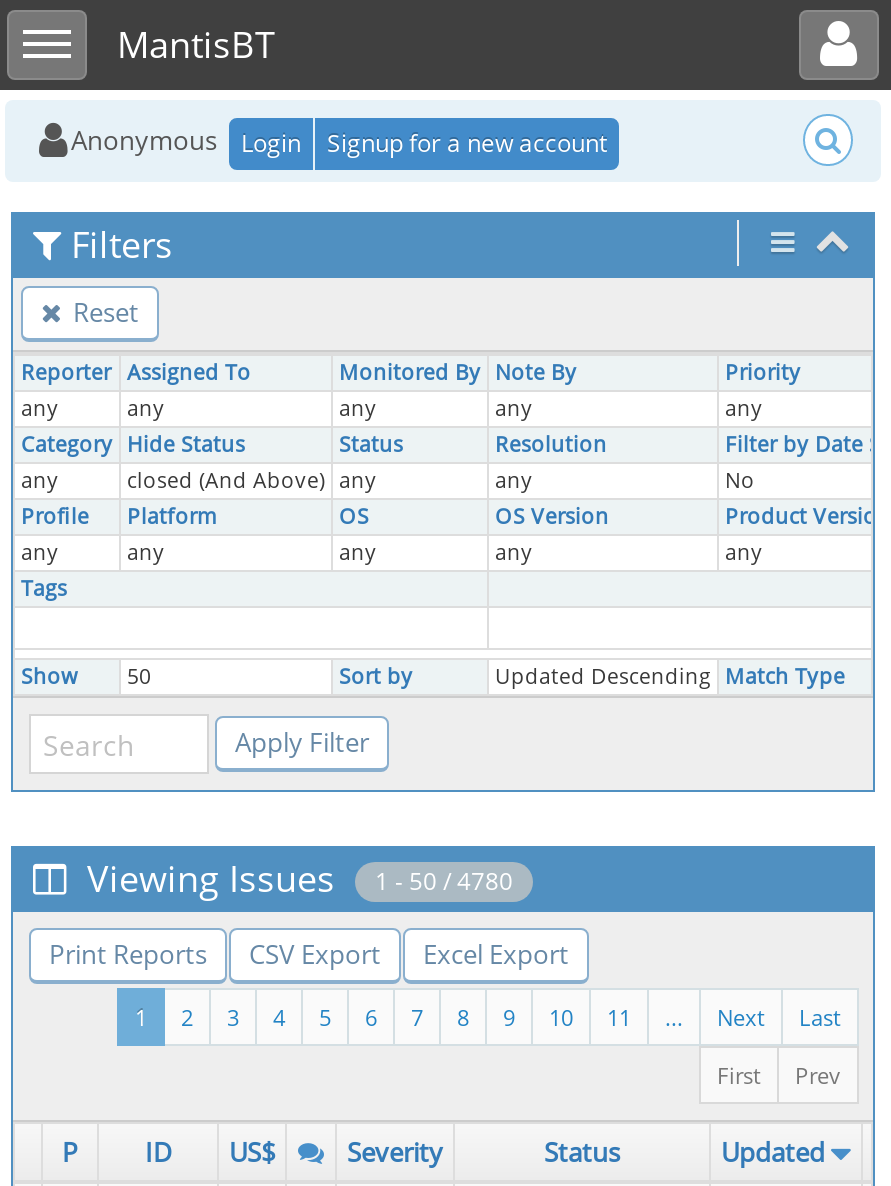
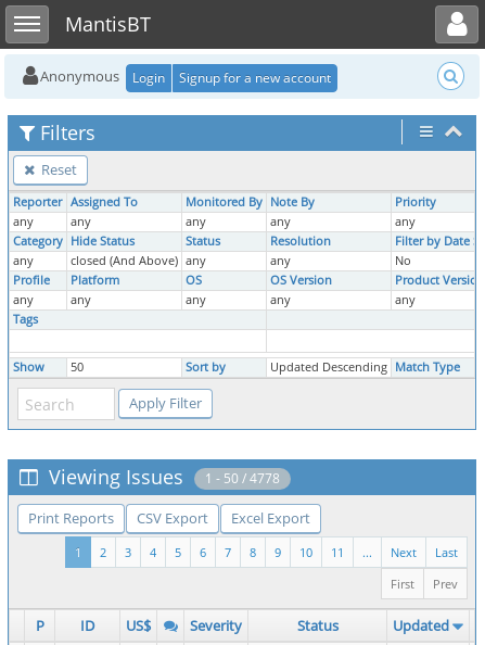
[77,854,513,902] Viewing Issues 1 - 50 / 4780 -> [43,464,280,490] Viewing Issues 1 - 50 / 4778

